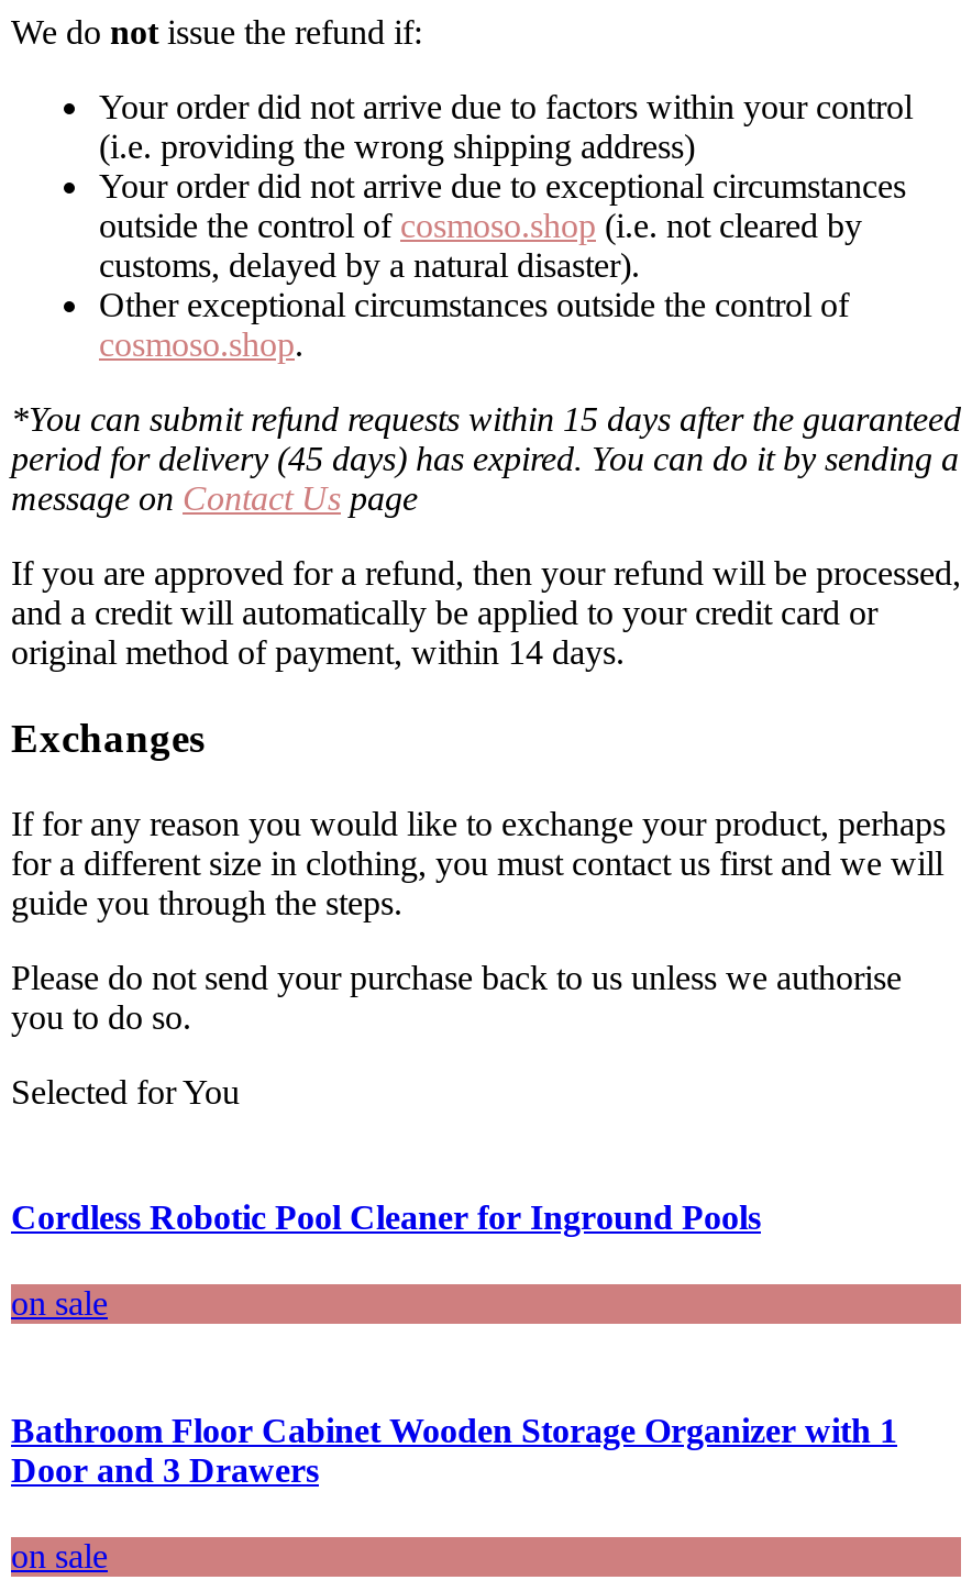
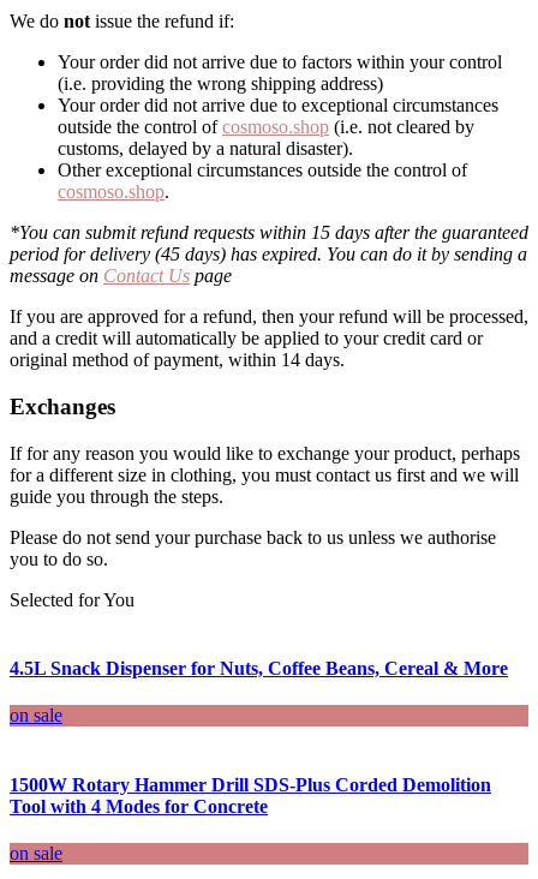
[11,1198,761,1236] Cordless Robotic Pool Cleaner for Inground Pools -> [10,658,508,678] 4.5L Snack Dispenser for Nuts, Coffee Beans, Cereal & More
[11,1411,897,1488] Bathroom Floor Cabinet Wooden Storage Organizer with 1 | Door and 3 Drawers -> [10,774,491,816] 1500W Rotary Hammer Drill SDS-Plus Corded Demolition | Tool with 4 Modes for Concrete

